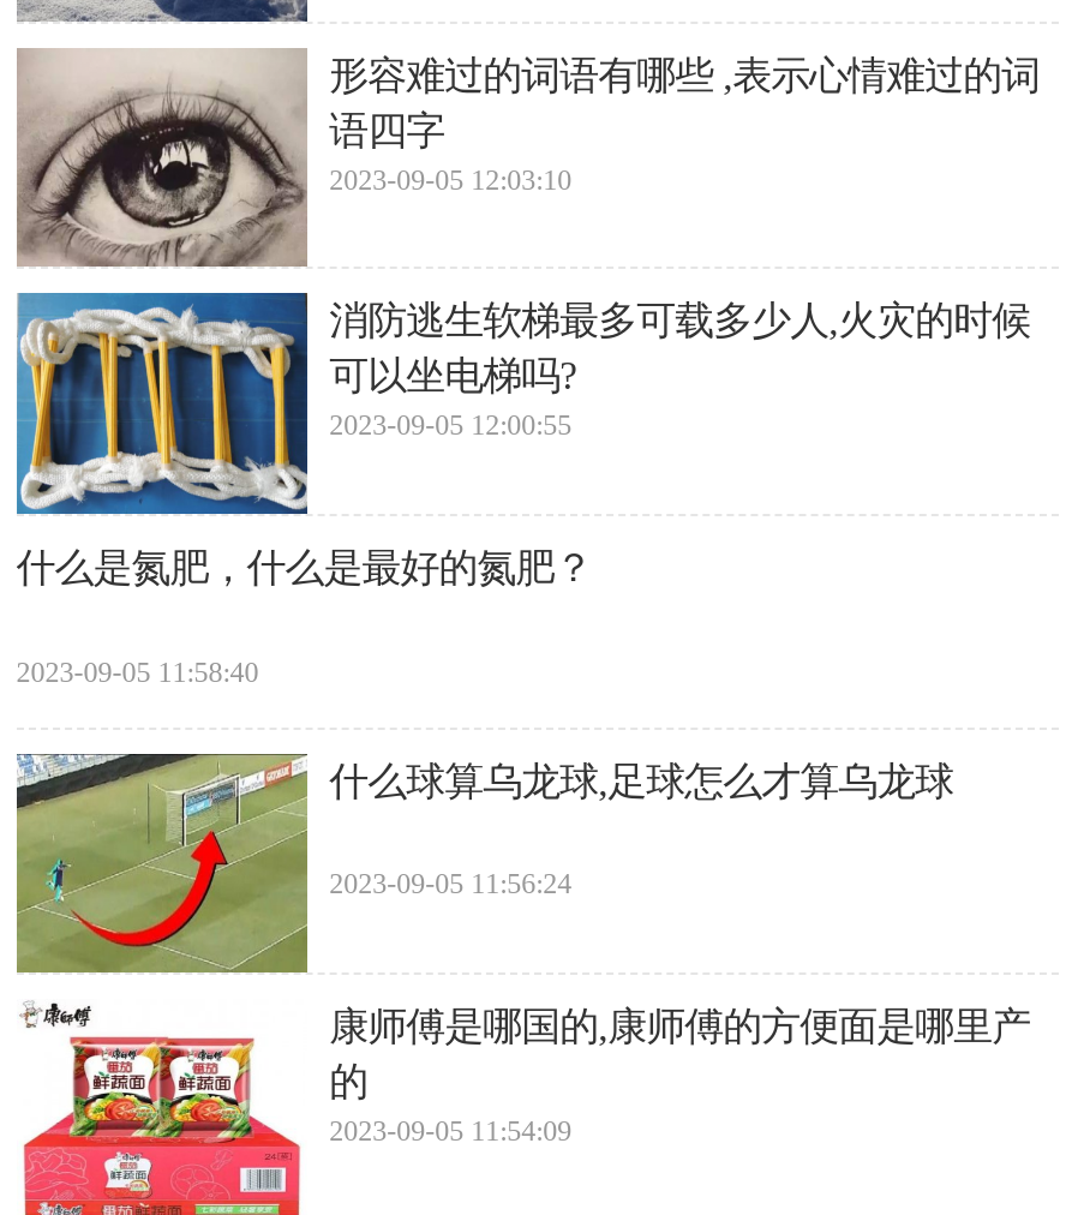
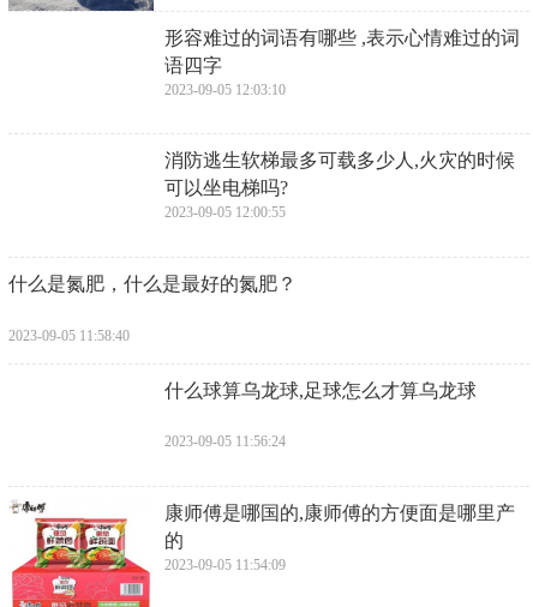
[14,48,310,269] [image] -> none
[14,291,310,516] [image] -> none
[14,752,310,975] [image] -> none

